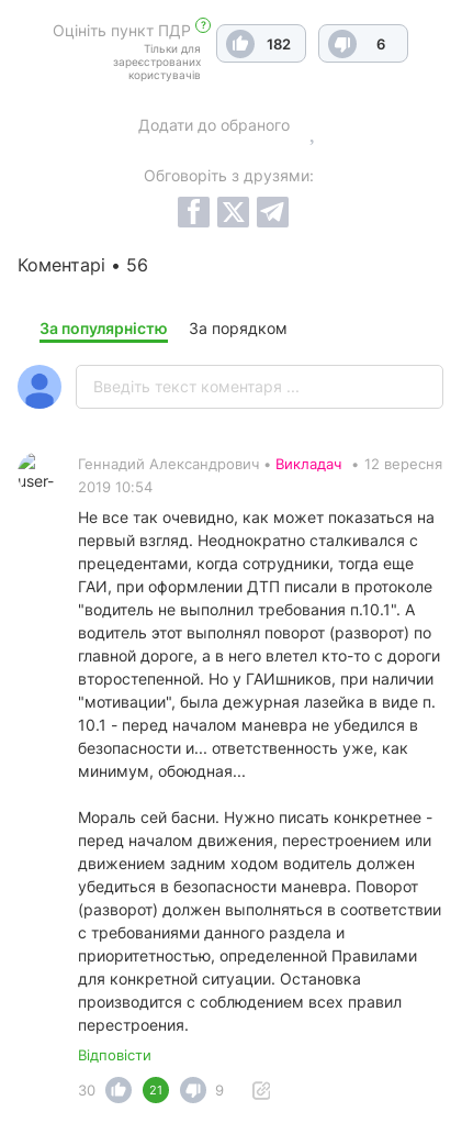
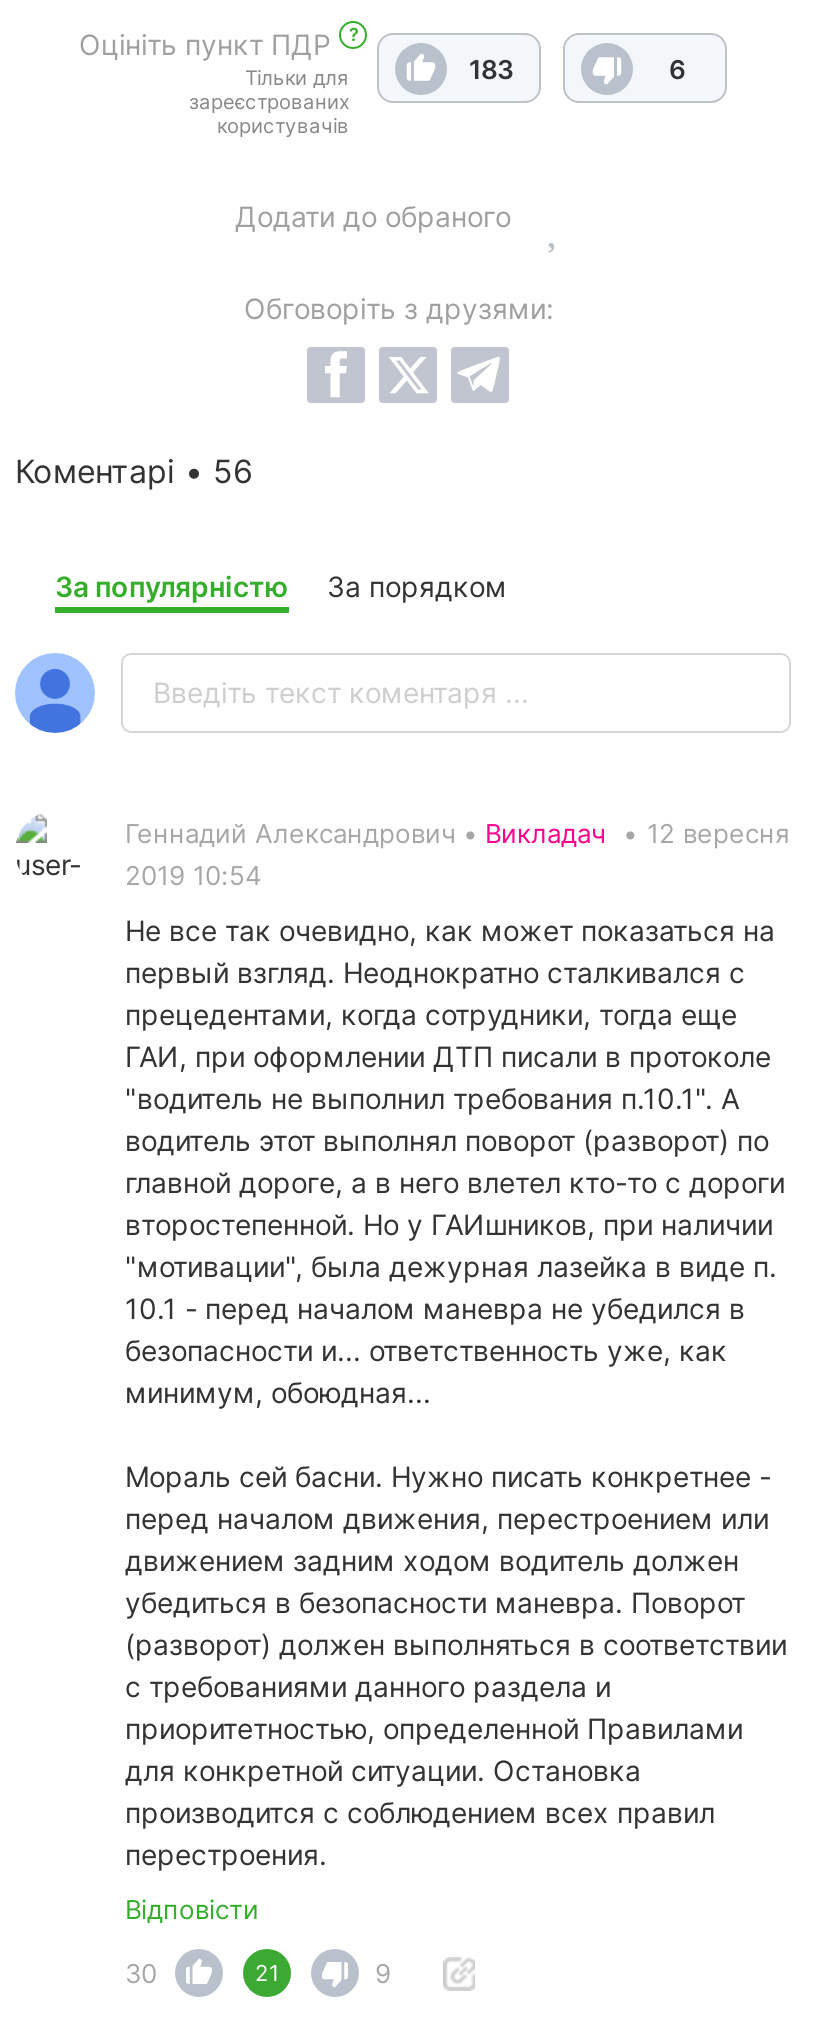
[267,35,291,52] 182 -> [469,52,513,84] 183

